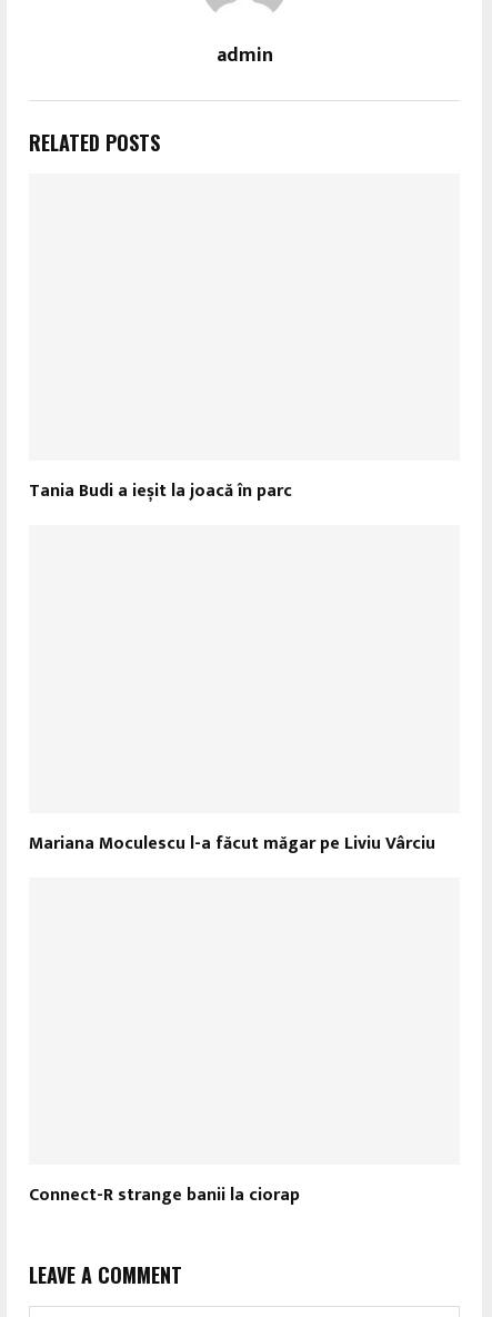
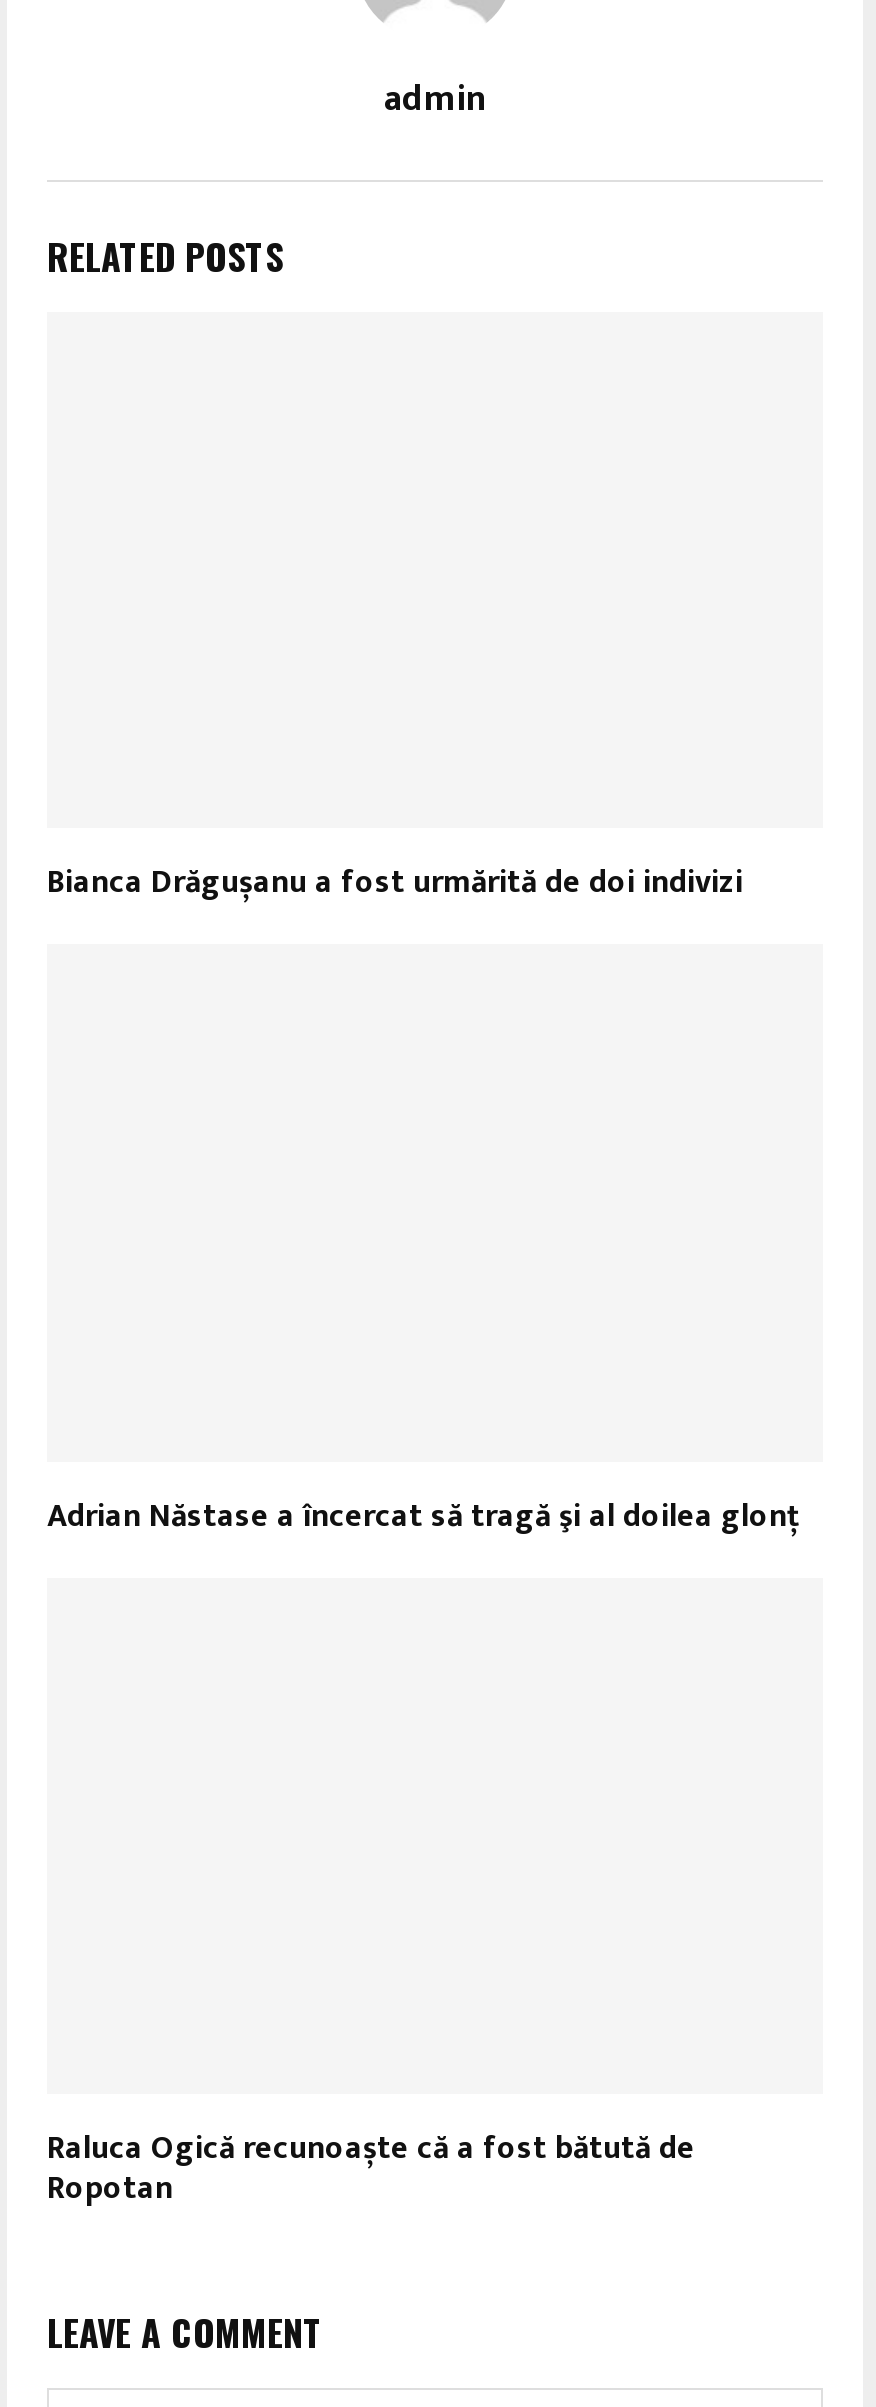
[29,476,292,506] Tania Budi a ieșit la joacă în parc -> [47,856,743,910] Bianca Drăgușanu a fost urmărită de doi indivizi
[29,828,435,858] Mariana Moculescu l-a făcut măgar pe Liviu Vârciu -> [47,1490,799,1544] Adrian Năstase a încercat să tragă şi al doilea glonţ
[29,1181,300,1211] Connect-R strange banii la ciorap -> [47,2123,695,2217] Raluca Ogică recunoaște că a fost bătută de | Ropotan

